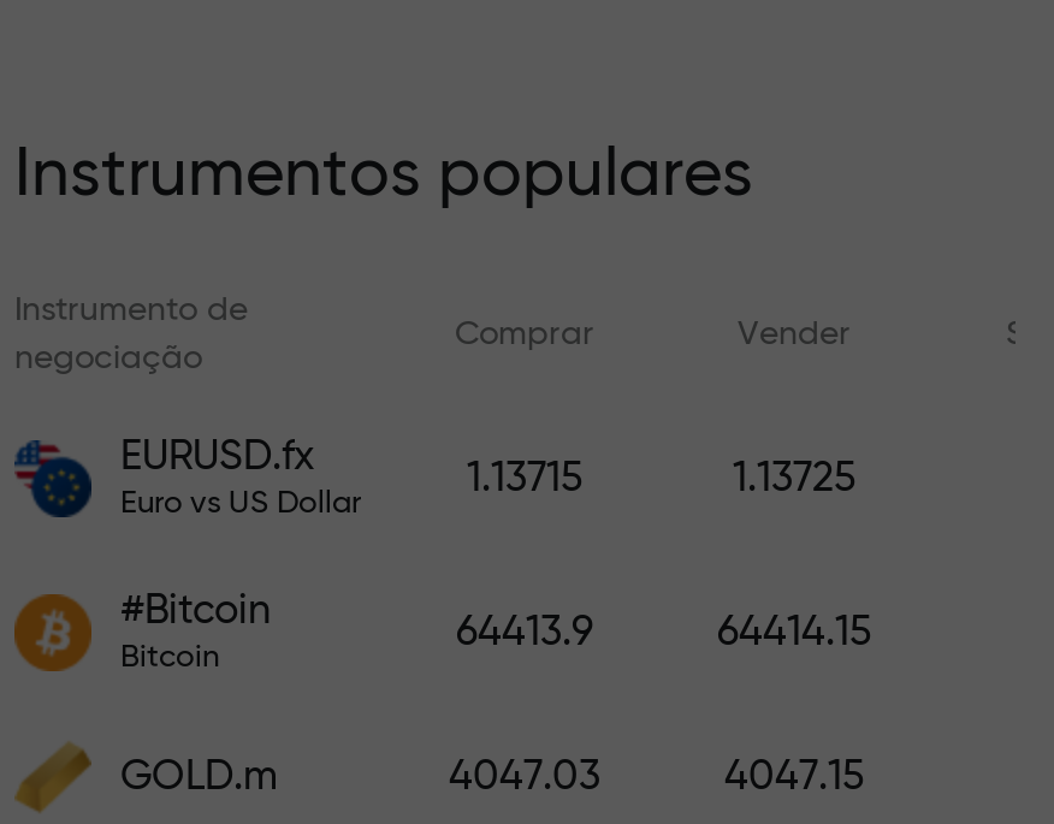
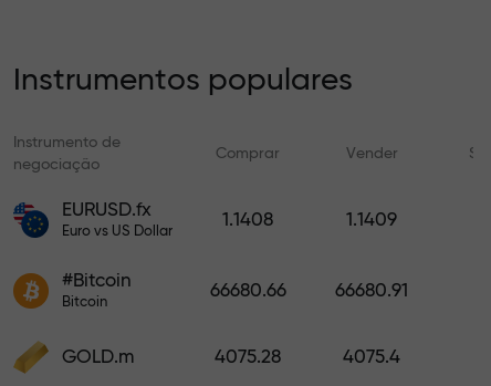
[467,457,582,498] 1.13715 -> [222,210,273,229] 1.1408
[733,457,855,498] 1.13725 -> [346,210,397,229] 1.1409
[456,611,593,652] 64413.9 -> [210,281,286,300] 66680.66
[717,611,871,652] 64414.15 -> [335,281,408,300] 66680.91
[449,755,600,796] 4047.03 -> [215,347,281,366] 4075.28
[724,755,864,796] 4047.15 -> [343,347,400,366] 4075.4

